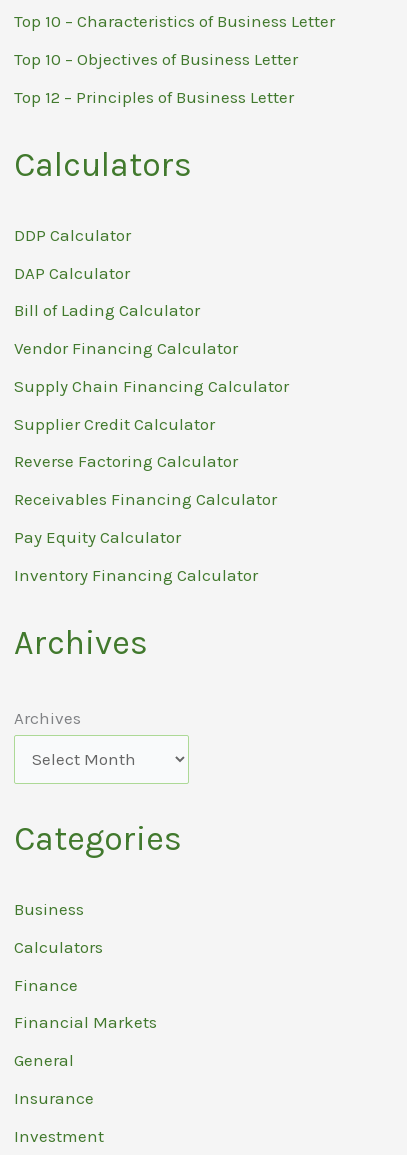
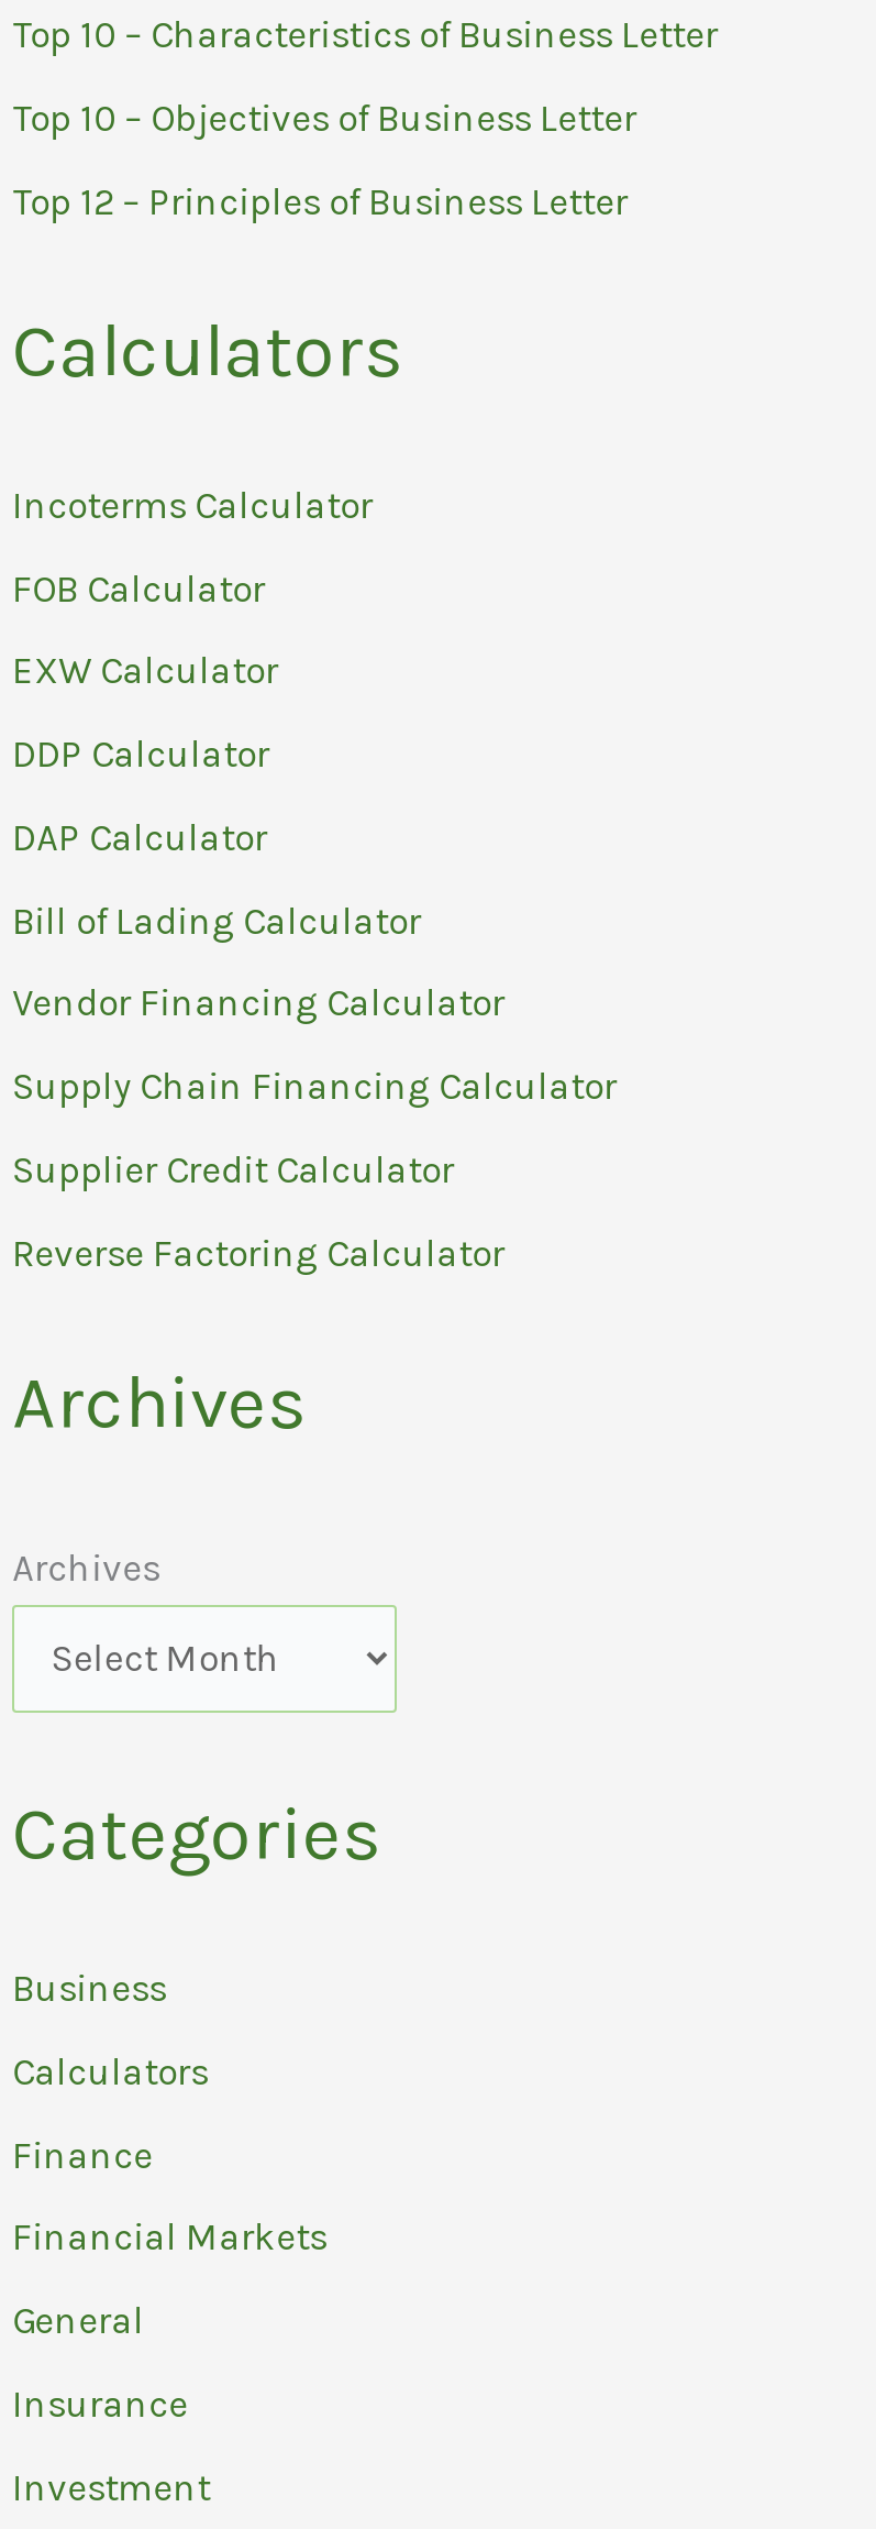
none -> [13,482,373,693] Incoterms Calculator | FOB Calculator | EXW Calculator
moved [14,225,289,471] -> [13,732,617,1274]: DDP Calculator | DAP Calculator | Bill of Lading Calculator | Vendor Financing Calculator | Supply Chain Financing Calculator | Supplier Credit Calculator | Reverse Factoring Calculator
[14,489,277,584] Receivables Financing Calculator | Pay Equity Calculator | Inventory Financing Calculator -> none

